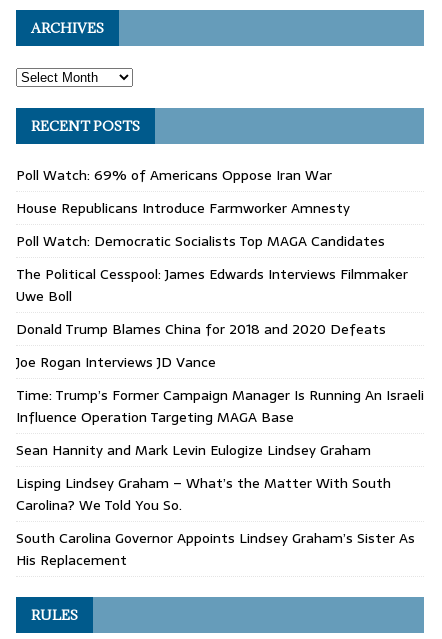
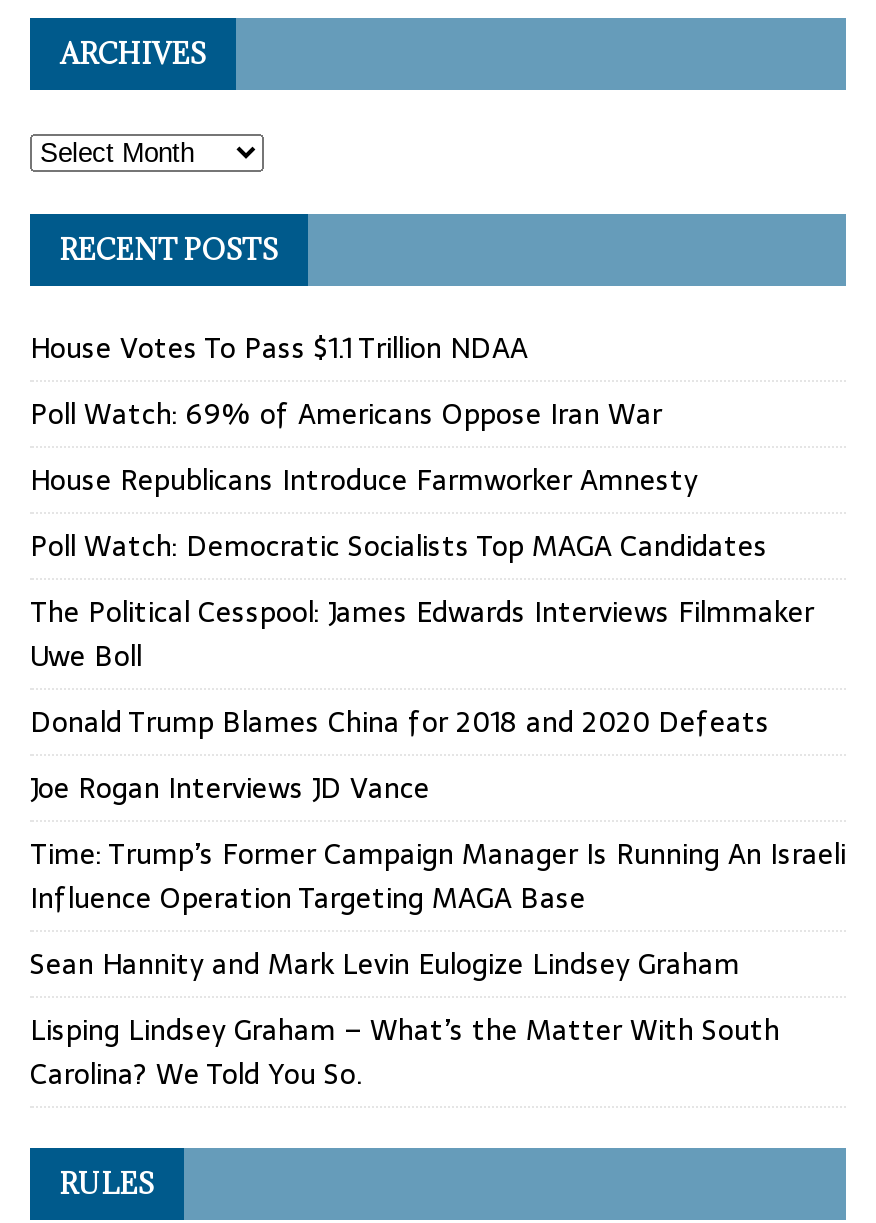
none -> [30,326,528,370] House Votes To Pass $1.1 Trillion NDAA
moved [16,164,424,516] -> [30,392,846,1096]: Poll Watch: 69% of Americans Oppose Iran War | House Republicans Introduce Farmworker Amnesty | Poll Watch: Democratic Socialists Top MAGA Candidates | ... | Lisping Lindsey Graham – What’s the Matter With South | Carolina? We Told You So.
[16,527,415,571] South Carolina Governor Appoints Lindsey Graham’s Sister As | His Replacement -> none

